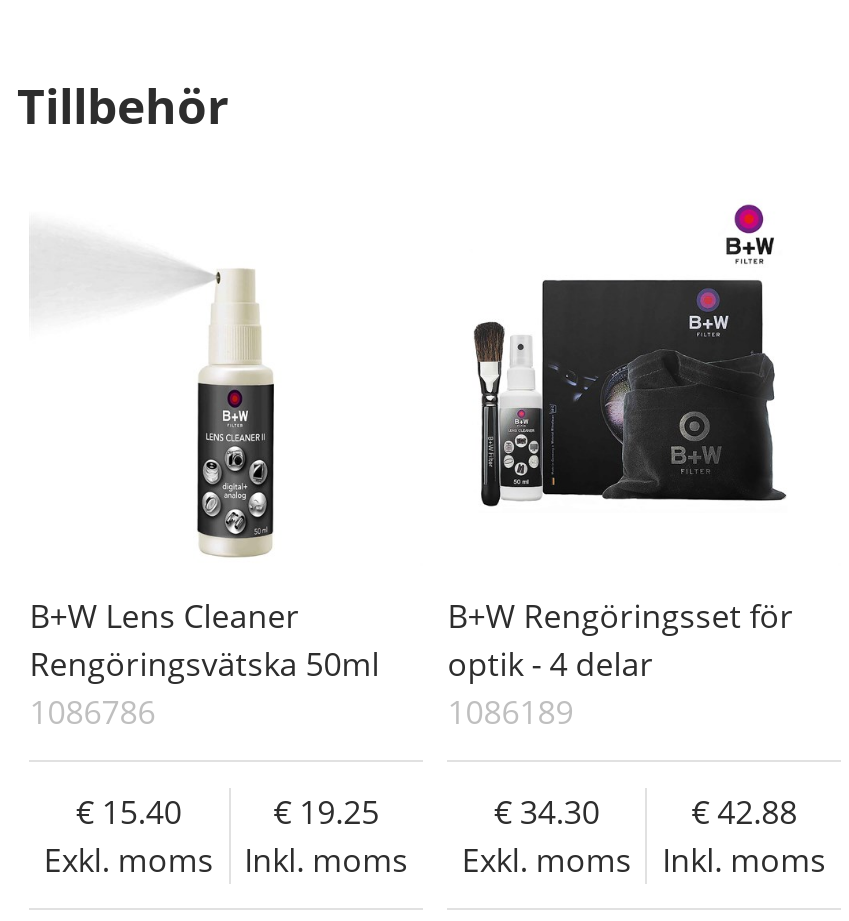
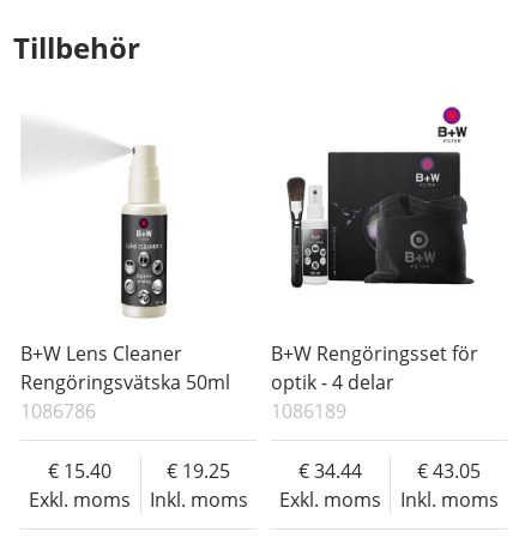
[520,789,600,833] 34.30 -> [315,457,362,484] 34.44
[717,789,797,833] 42.88 -> [433,457,481,484] 43.05

